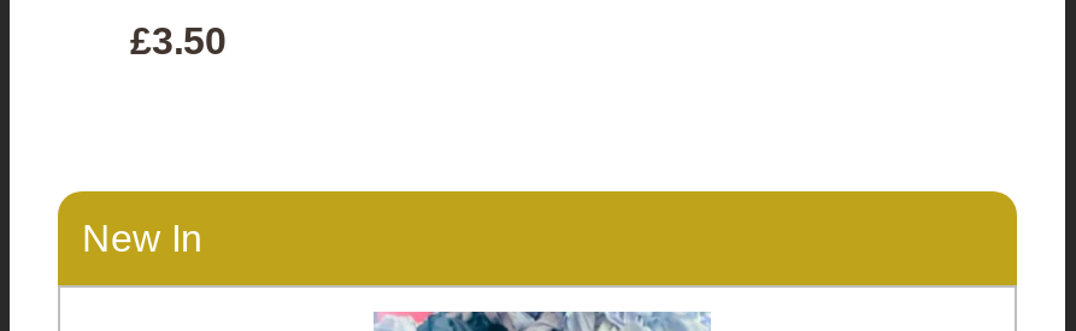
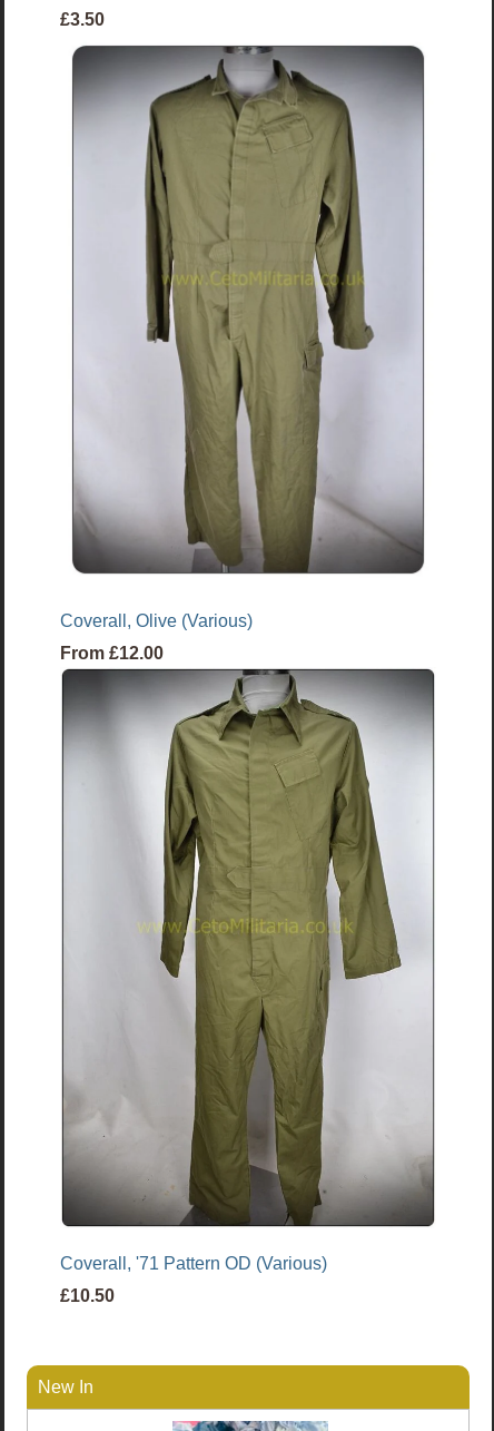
none -> [60,45,425,663] [image] | Coverall, Olive (Various) | From £12.00
none -> [60,668,435,1306] [image] | Coverall, '71 Pattern OD (Various) | £10.50

